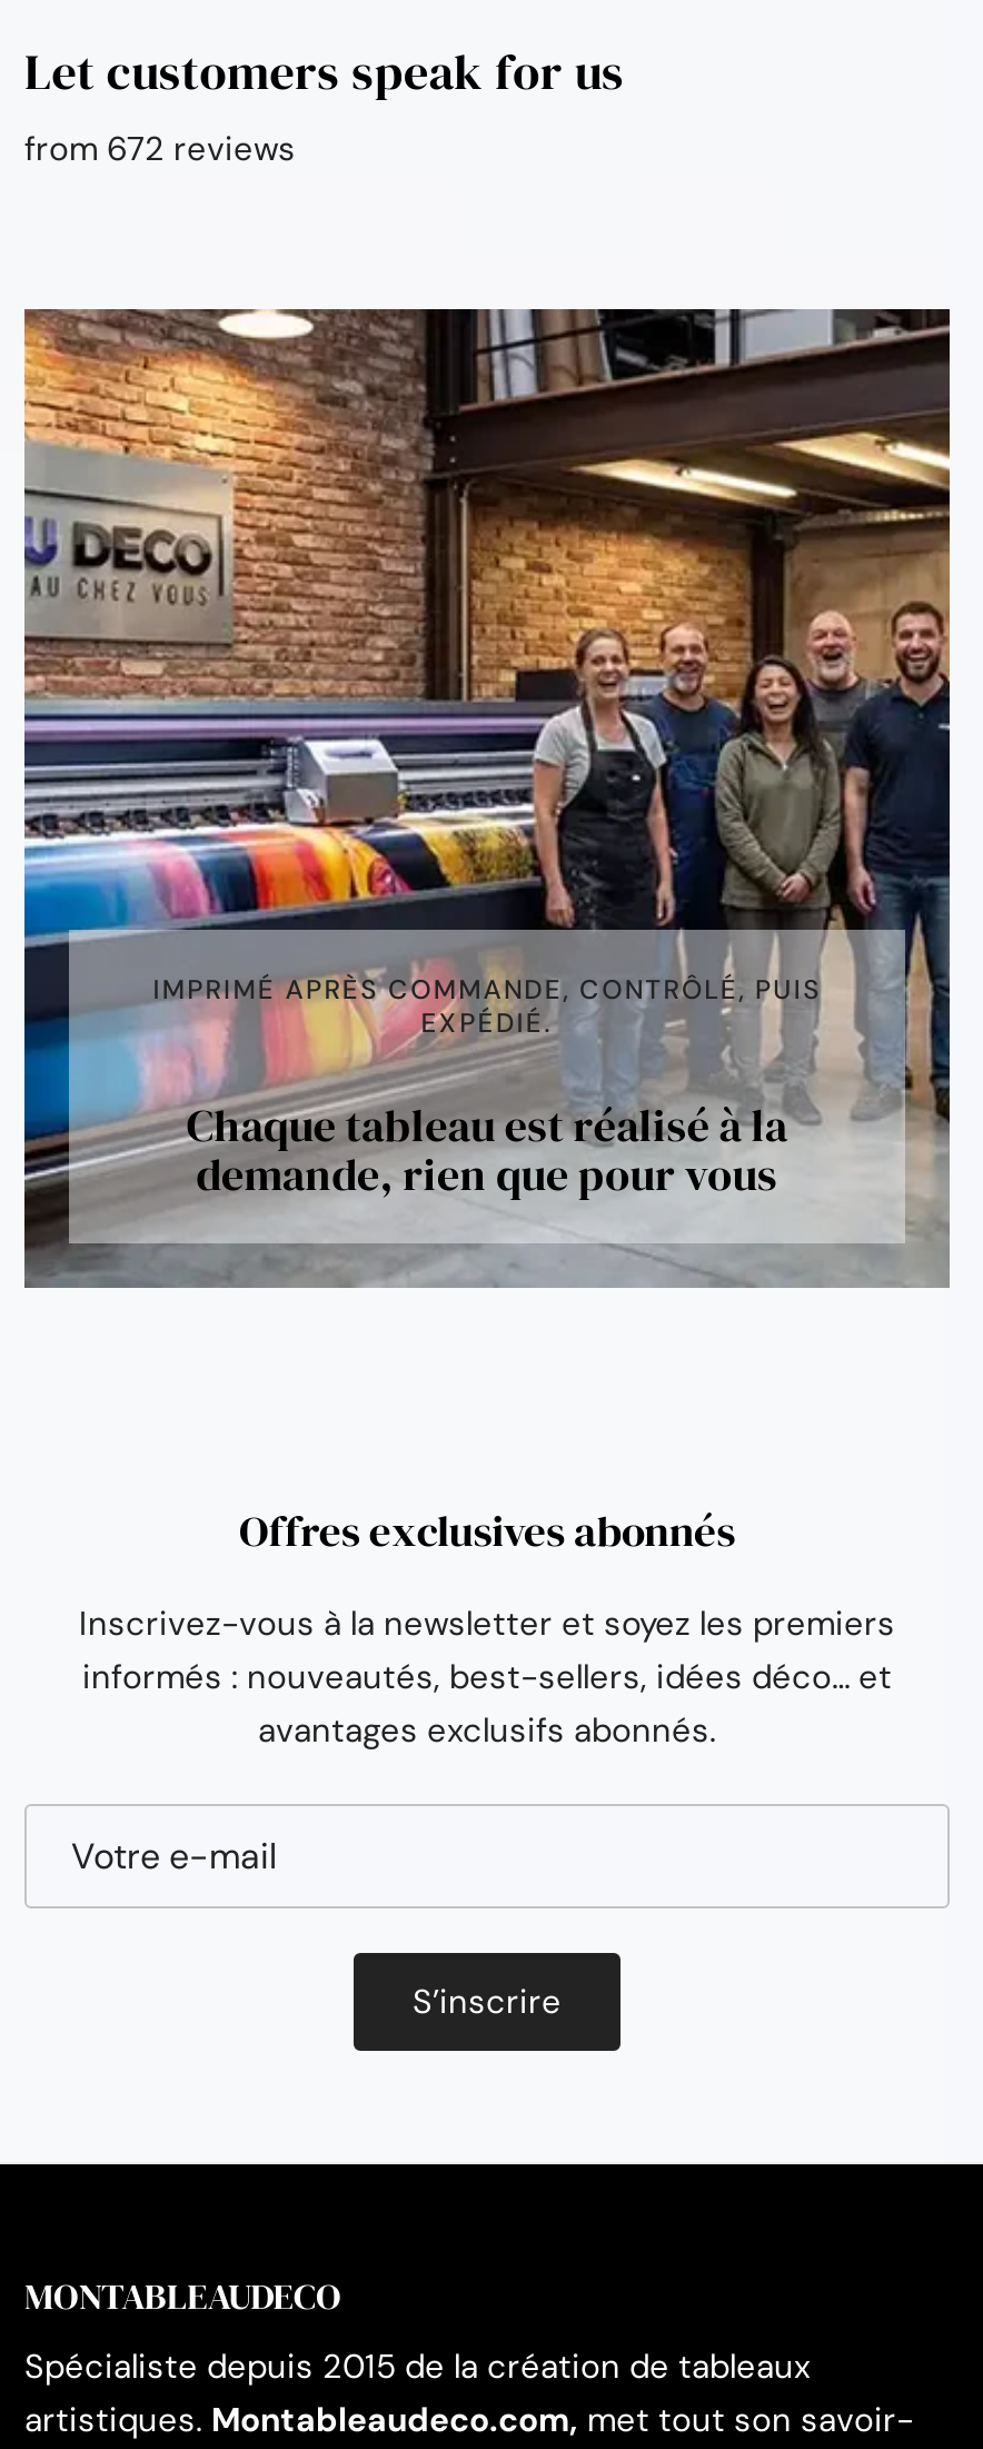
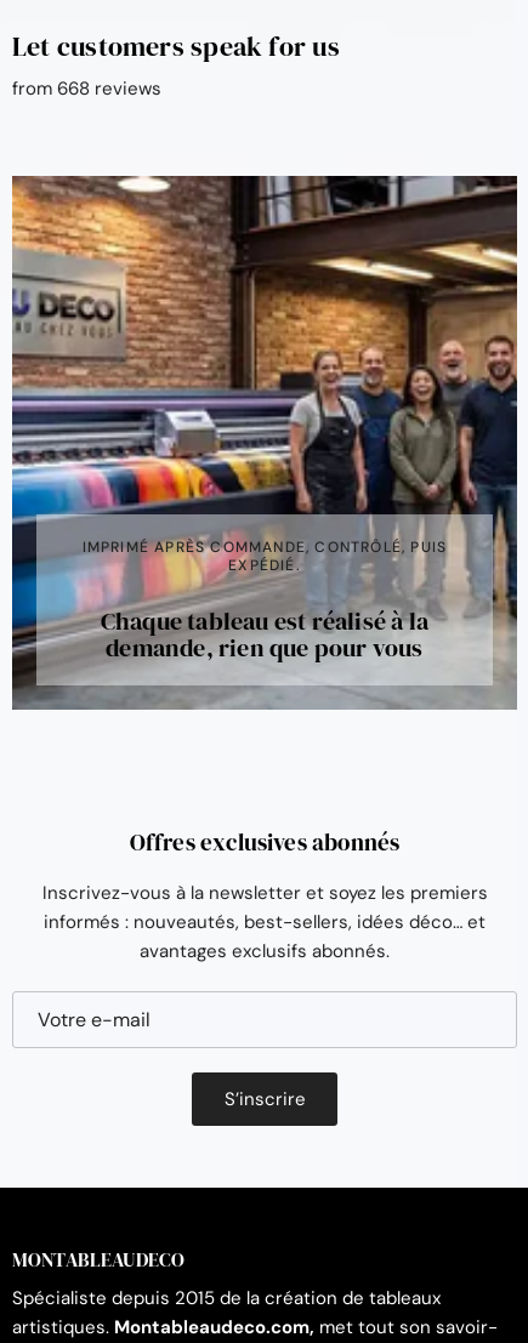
[24,127,296,171] from 672 reviews -> [12,77,161,101] from 668 reviews

